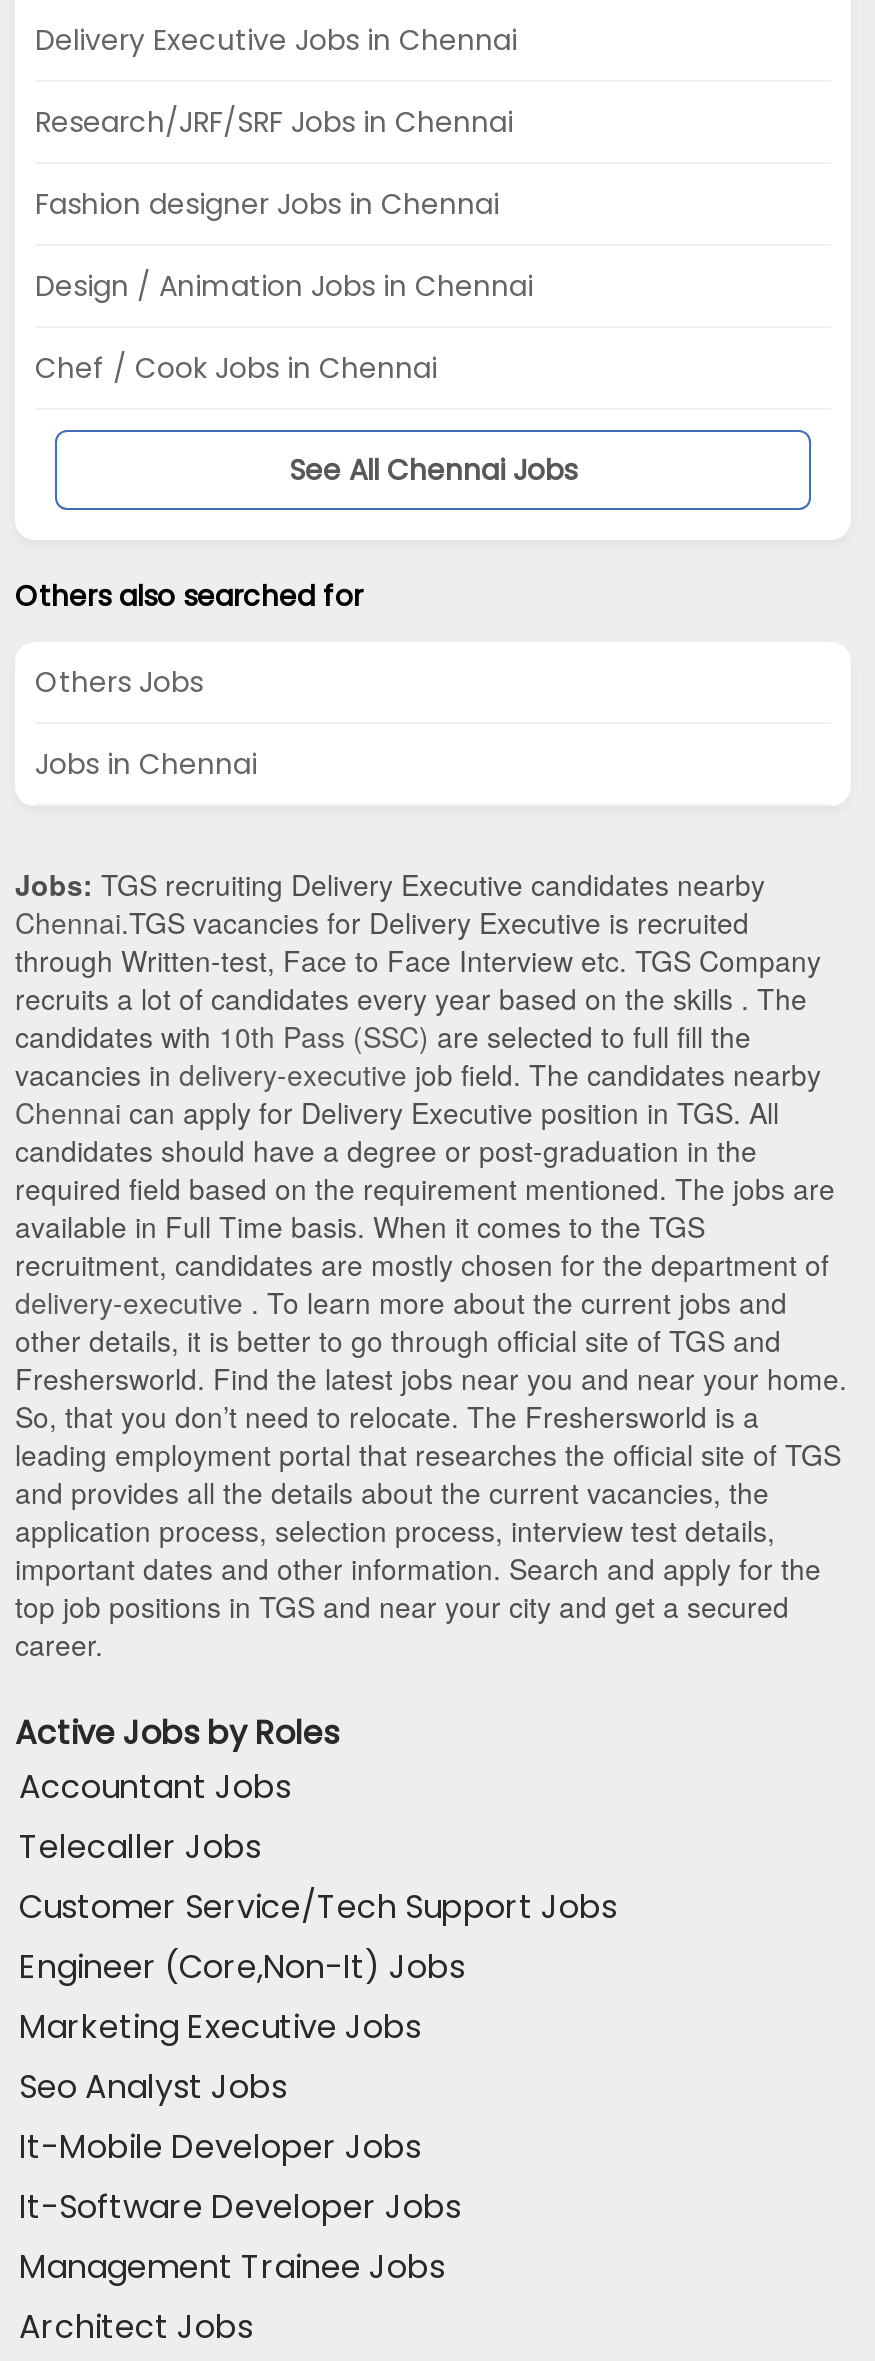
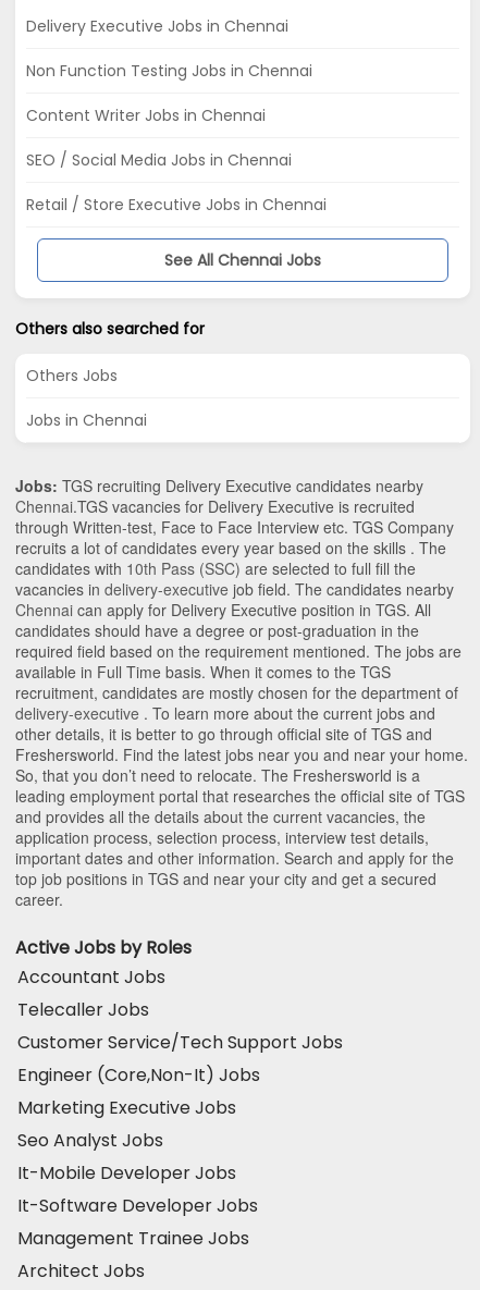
[35,103,513,143] Research/JRF/SRF Jobs in Chennai -> [26,60,312,82] Non Function Testing Jobs in Chennai
[35,185,499,225] Fashion designer Jobs in Chennai -> [26,105,266,127] Content Writer Jobs in Chennai
[35,267,533,307] Design / Animation Jobs in Chennai -> [26,150,292,171] SEO / Social Media Jobs in Chennai
[35,349,437,389] Chef / Cook Jobs in Chennai -> [26,194,327,216] Retail / Store Executive Jobs in Chennai

